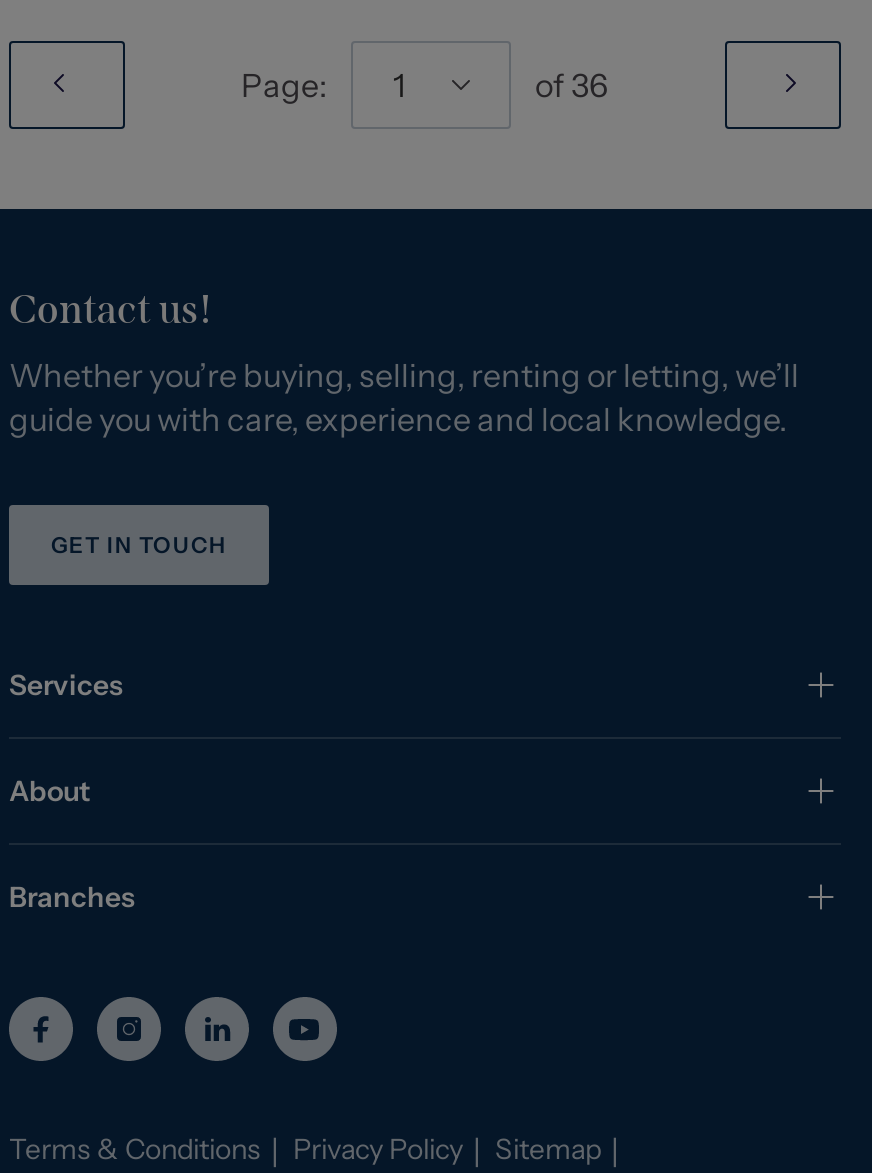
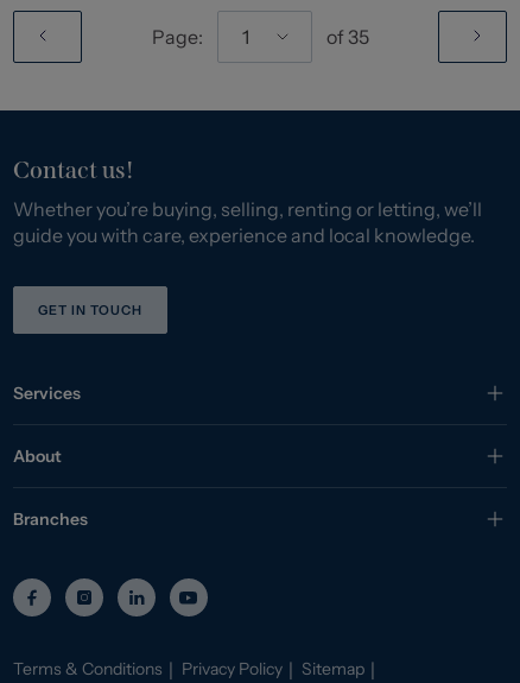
[535,65,609,105] of 36 -> [326,25,369,49] of 35

